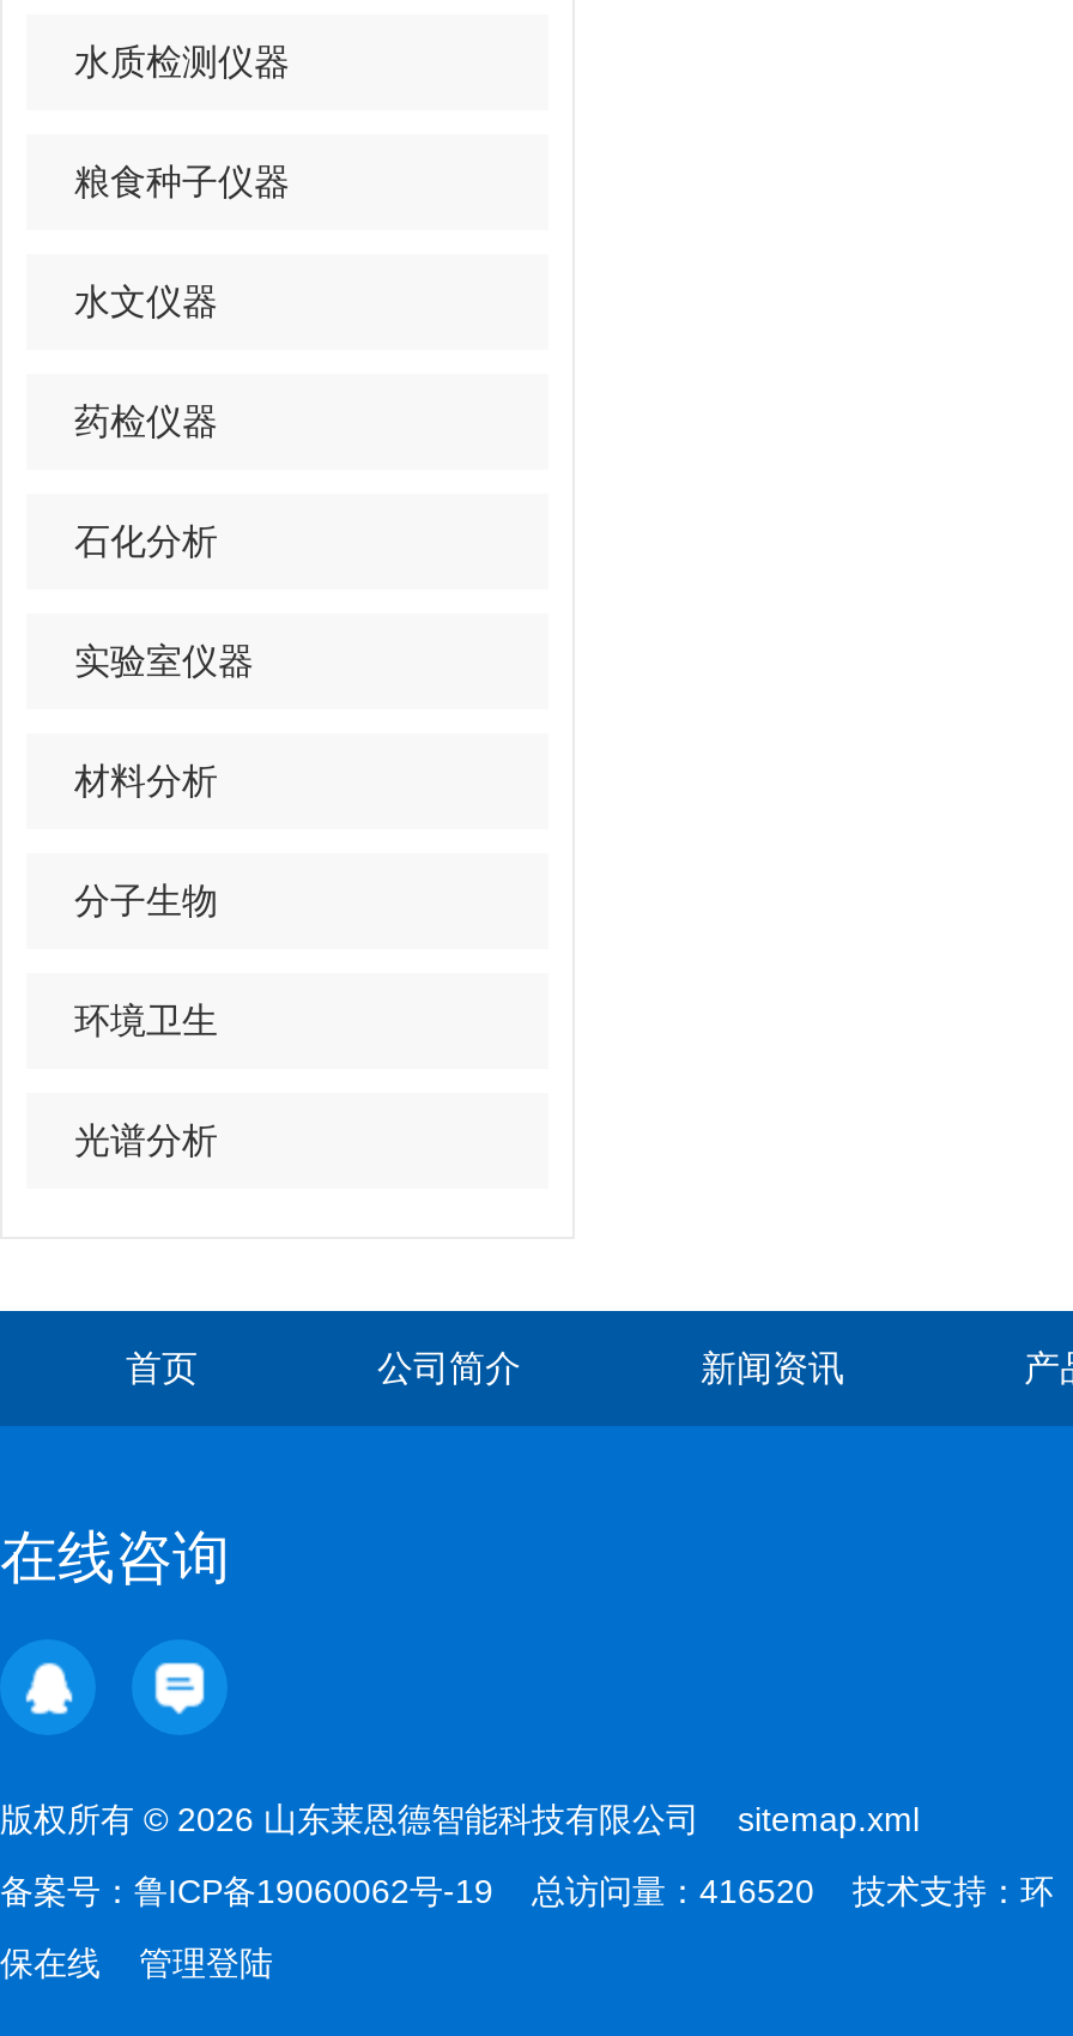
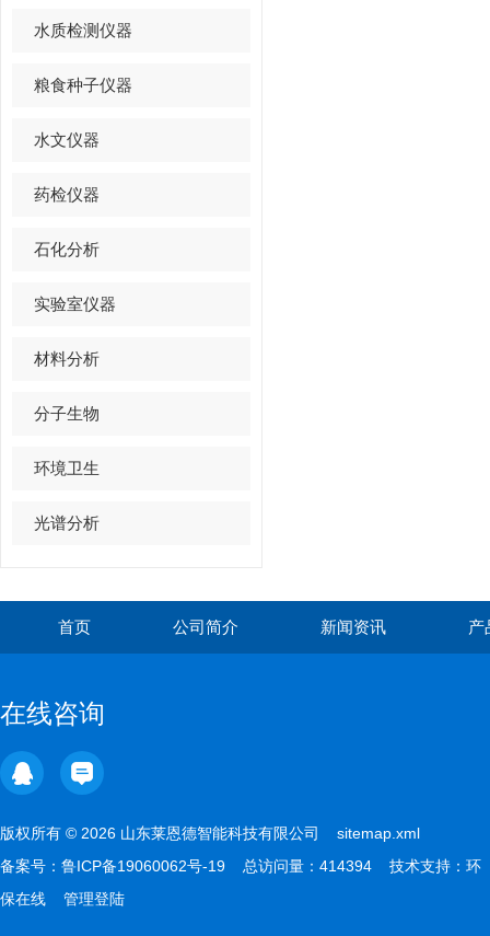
[0,1872,1054,1910] 备案号：鲁ICP备19060062号-19总访问量：416520 技术支持：环 -> [0,857,481,875] 备案号：鲁ICP备19060062号-19总访问量：414394 技术支持：环

